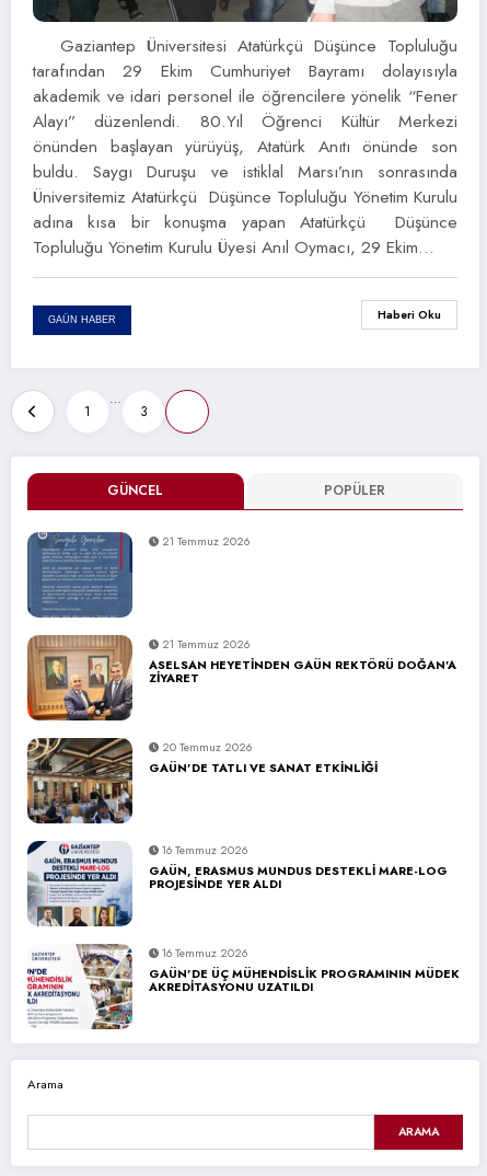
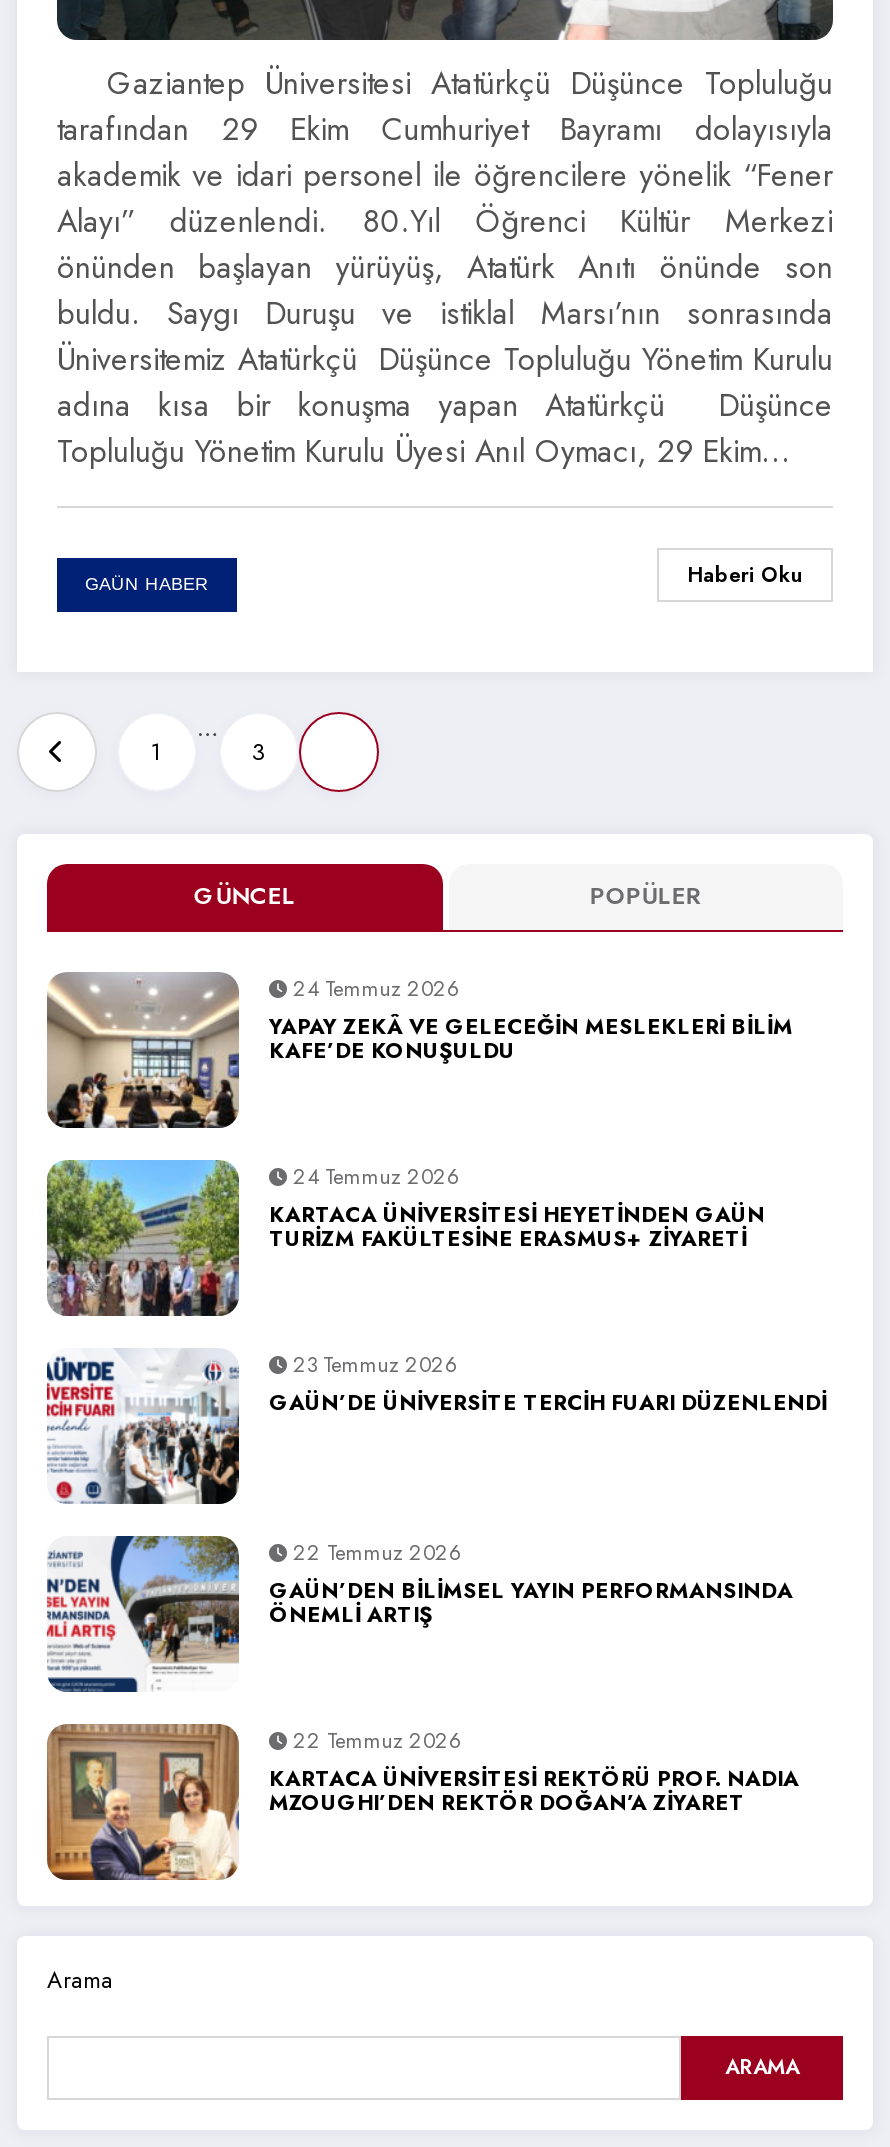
[26,532,250,619] [image] | 21 Temmuz 2026 -> [47,972,793,1130] [image] | 24 Temmuz 2026 | YAPAY ZEKÂ VE GELECEĞİN MESLEKLERİ BİLİM | KAFE’DE KONUŞULDU
[26,634,456,722] [image] | 21 Temmuz 2026 | ASELSAN HEYETİNDEN GAÜN REKTÖRÜ DOĞAN’A | ZİYARET -> [45,1158,765,1316] [image] | 24 Temmuz 2026 | KARTACA ÜNİVERSİTESİ HEYETİNDEN GAÜN | TURİZM FAKÜLTESİNE ERASMUS+ ZİYARETİ
[26,737,378,825] [image] | 20 Temmuz 2026 | GAÜN’DE TATLI VE SANAT ETKİNLİĞİ -> [45,1348,827,1506] [image] | 23 Temmuz 2026 | GAÜN’DE ÜNİVERSİTE TERCİH FUARI DÜZENLENDİ
[26,840,448,927] [image] | 16 Temmuz 2026 | GAÜN, ERASMUS MUNDUS DESTEKLİ MARE-LOG | PROJESİNDE YER ALDI -> [45,1534,793,1694] [image] | 22 Temmuz 2026 | GAÜN’DEN BİLİMSEL YAYIN PERFORMANSINDA | ÖNEMLİ ARTIŞ
[26,944,460,1030] [image] | 16 Temmuz 2026 | GAÜN’DE ÜÇ MÜHENDİSLİK PROGRAMININ MÜDEK | AKREDİTASYONU UZATILDI -> [45,1722,799,1882] [image] | 22 Temmuz 2026 | KARTACA ÜNİVERSİTESİ REKTÖRÜ PROF. NADIA | MZOUGHI’DEN REKTÖR DOĞAN’A ZİYARET

